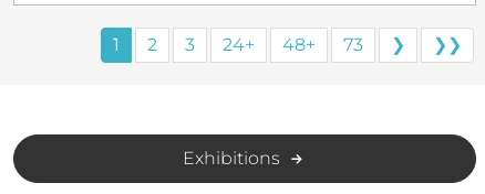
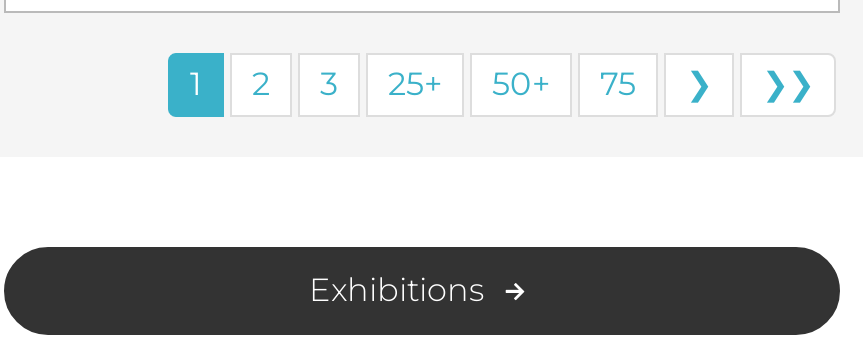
[223,34,255,55] 24+ -> [388,65,442,103] 25+
[282,34,316,55] 48+ -> [492,65,550,103] 50+
[343,34,363,55] 73 -> [600,65,636,103] 75

